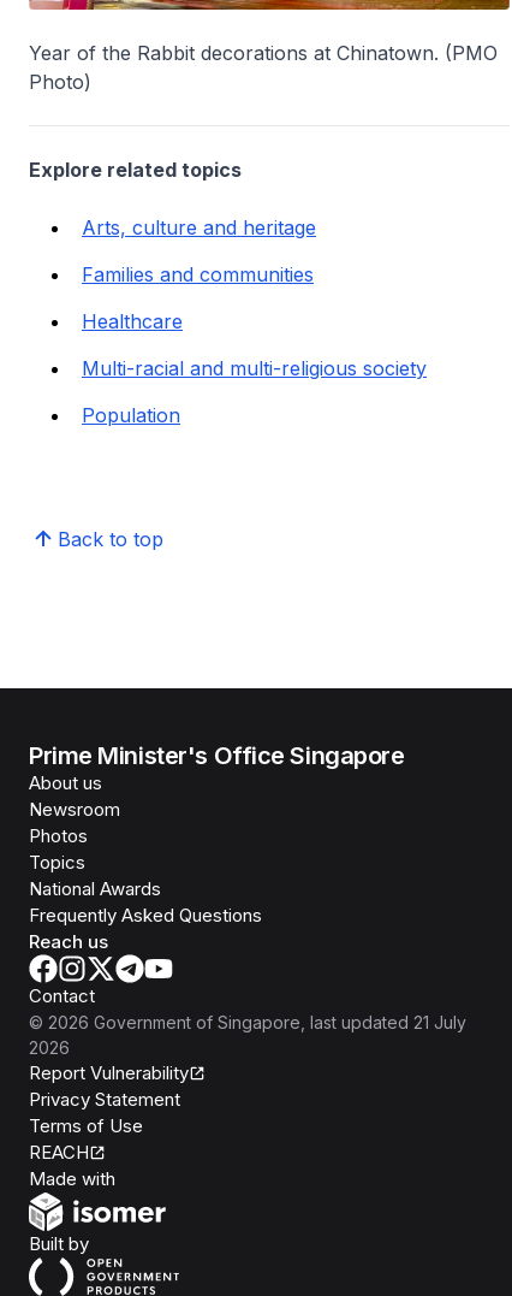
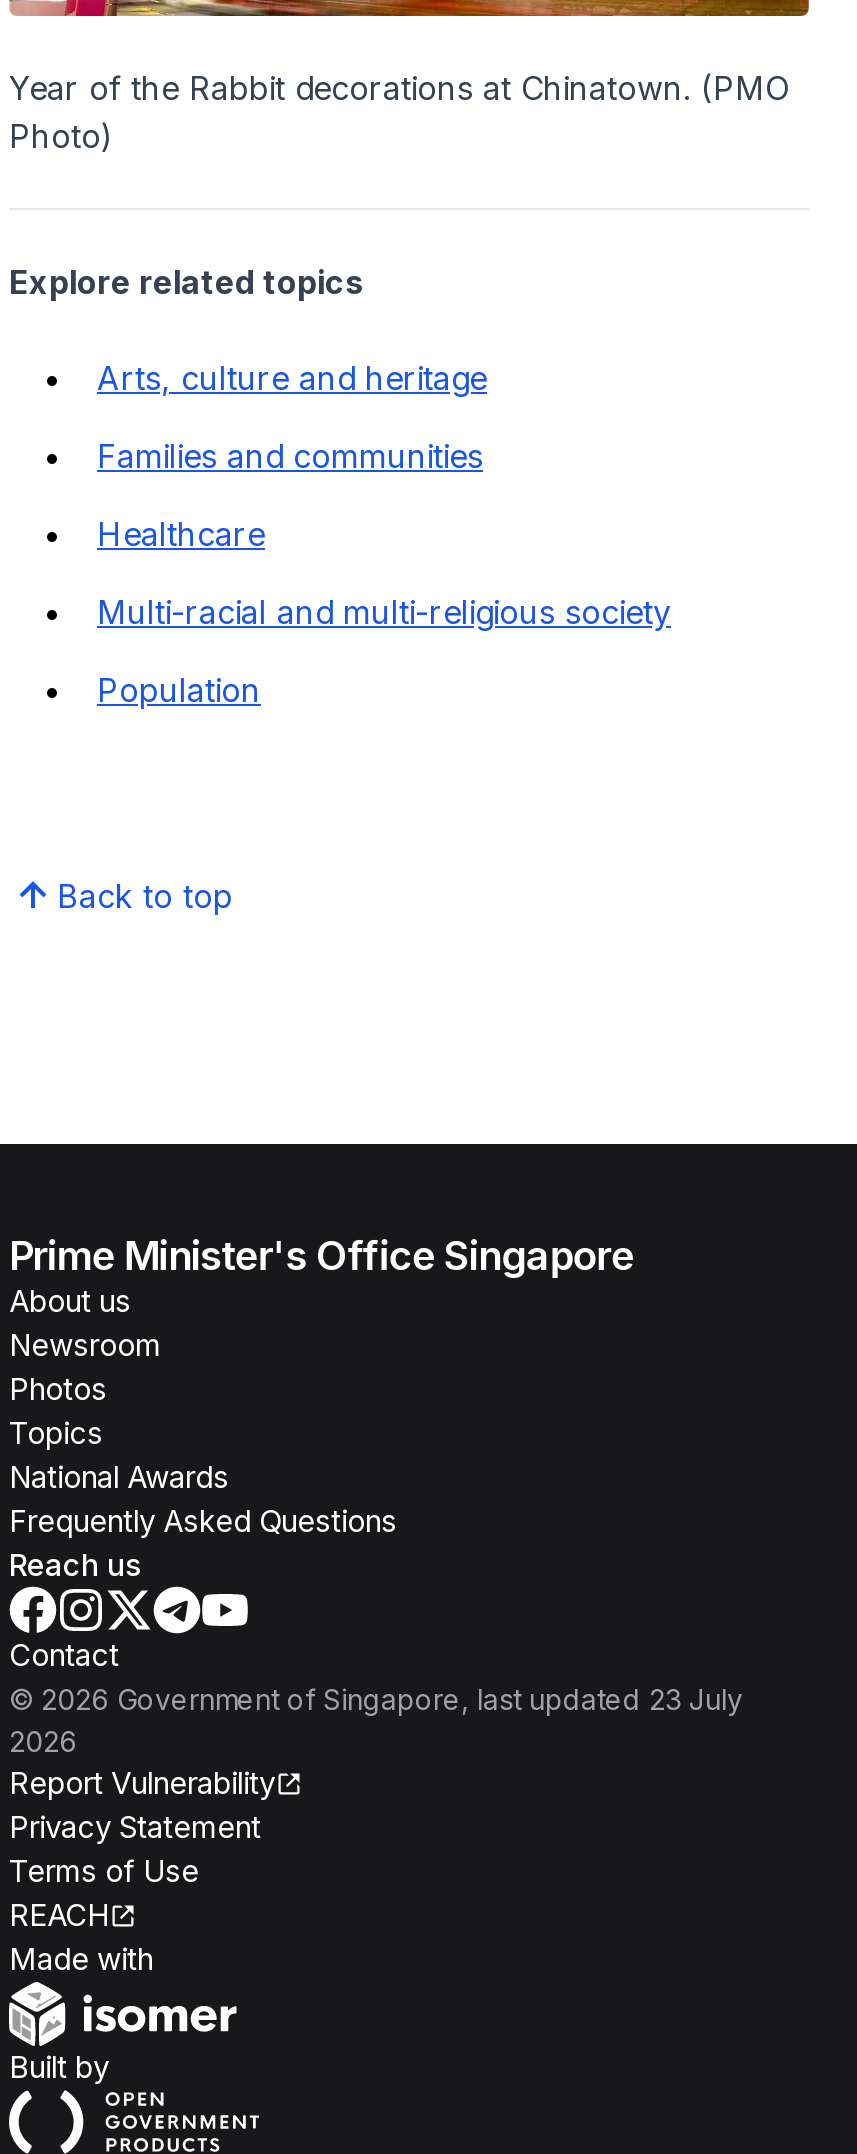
[29,1011,466,1032] © 2026 Government of Singapore, last updated 21 July -> [9,1681,743,1715] © 2026 Government of Singapore, last updated 23 July

